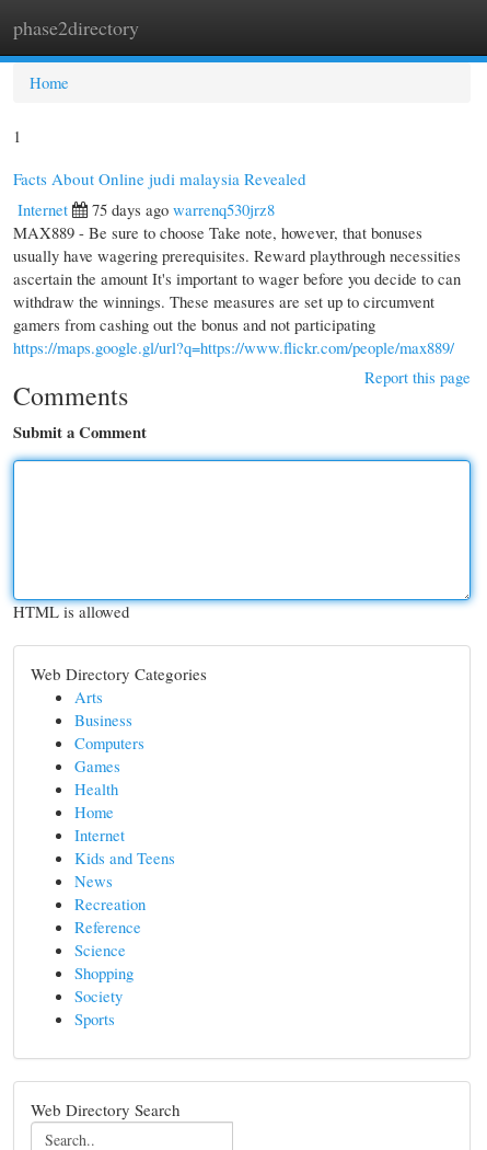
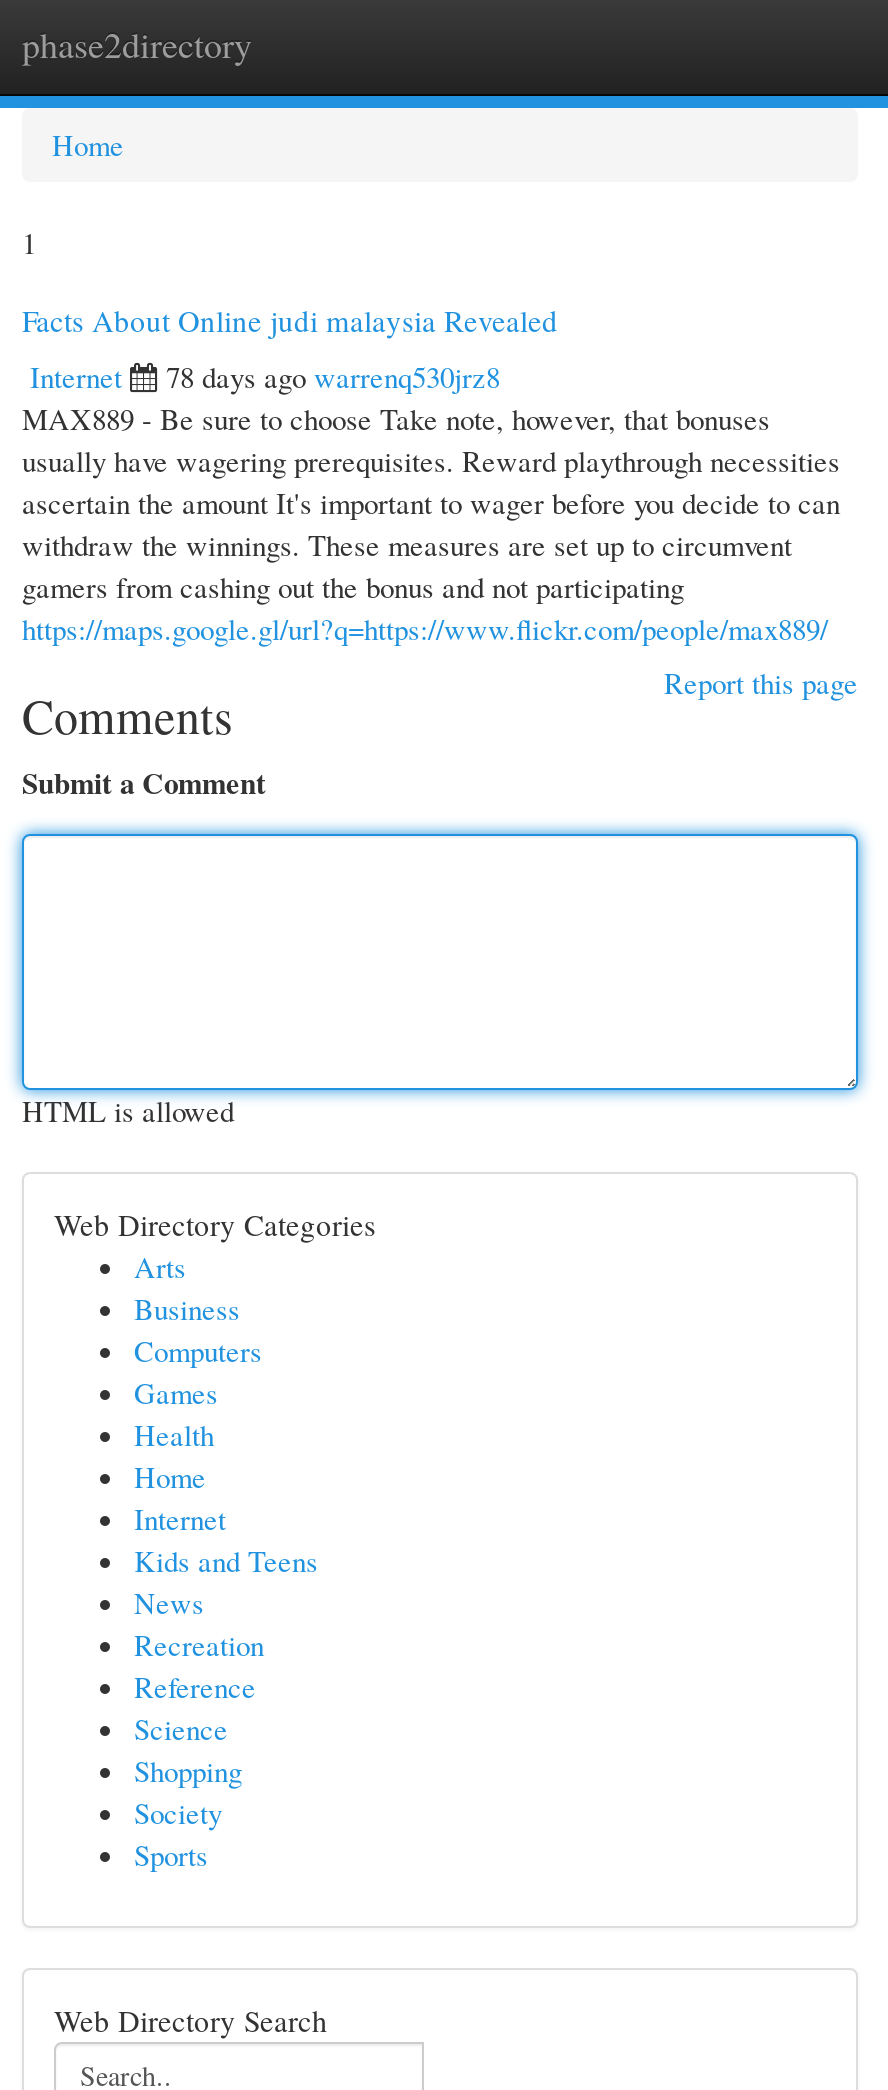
[92,198,275,220] 75 days ago warrenq530jrz8 -> [166,356,500,396] 78 days ago warrenq530jrz8

